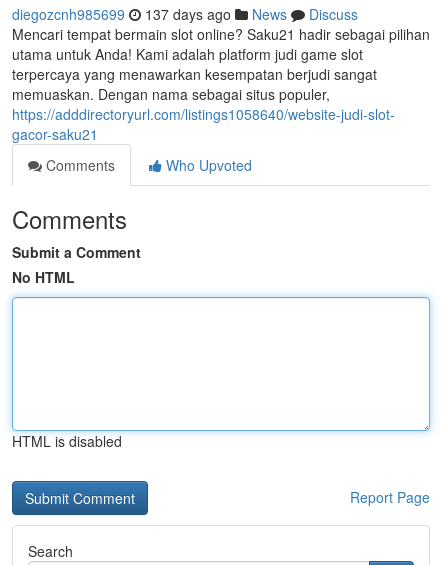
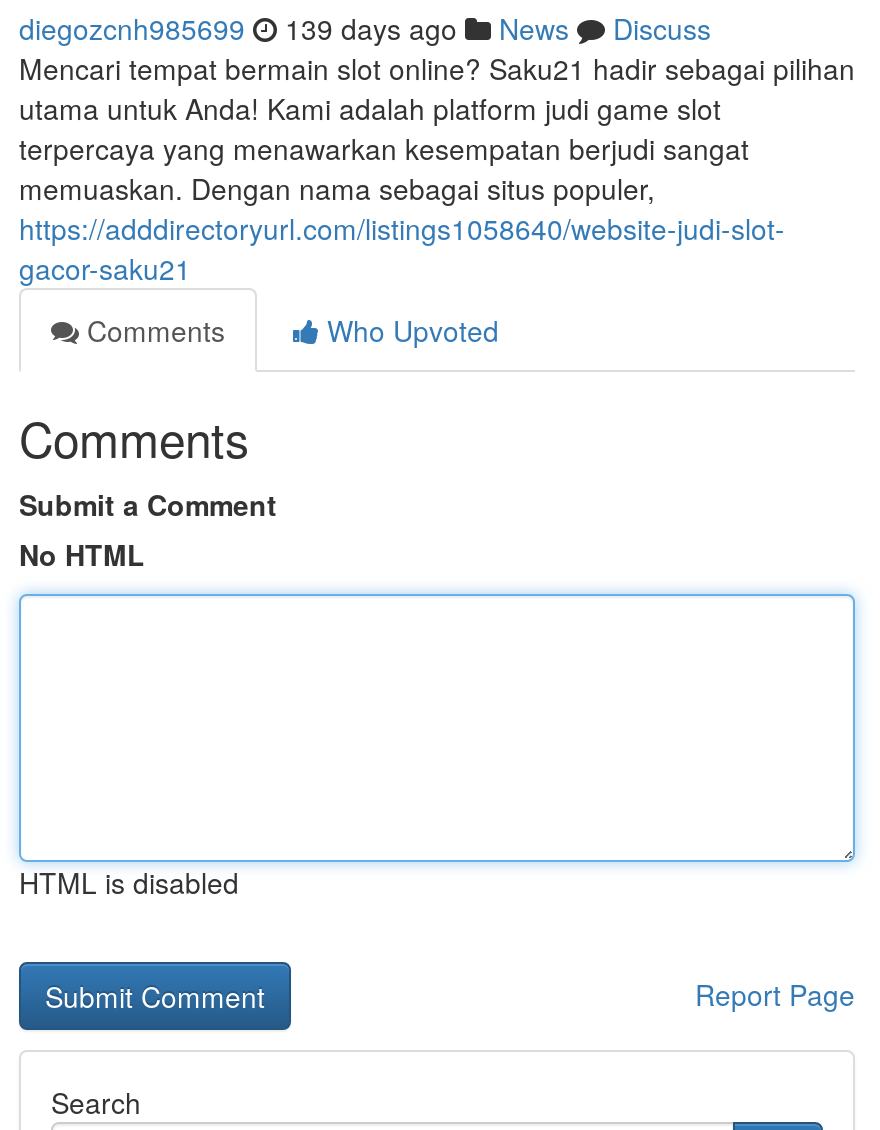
[12,4,358,24] diegozcnh985699 137 days ago News Discuss -> [19,8,711,48] diegozcnh985699 139 days ago News Discuss

